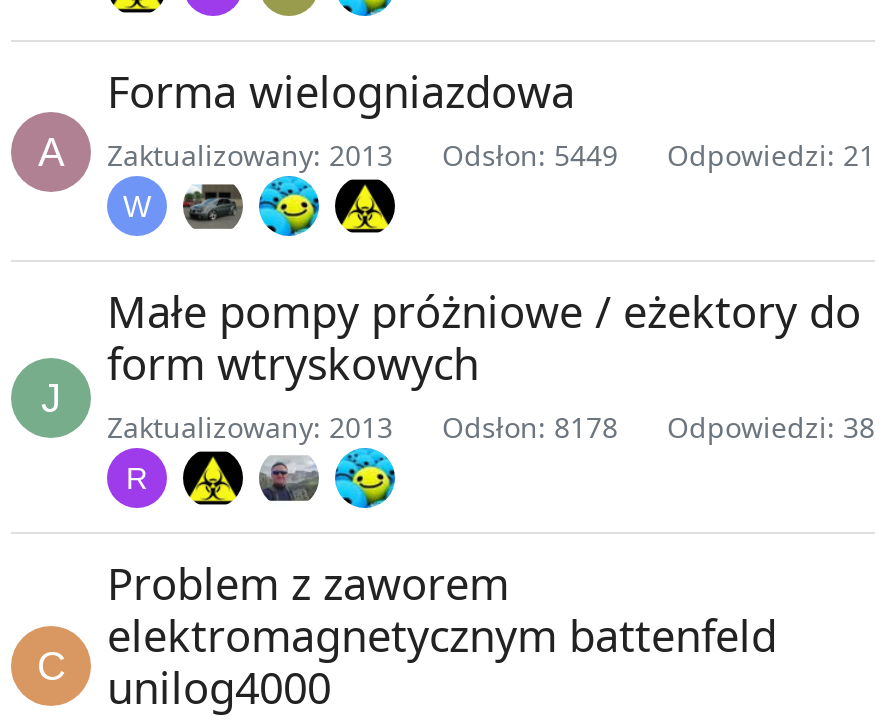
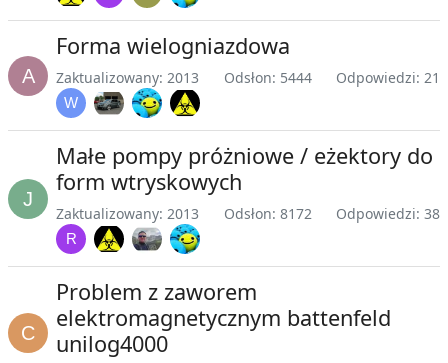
[107,136,875,174] Zaktualizowany: 2013 Odsłon: 5449 Odpowiedzi: 21 -> [56,68,440,87] Zaktualizowany: 2013 Odsłon: 5444 Odpowiedzi: 21
[107,408,875,446] Zaktualizowany: 2013 Odsłon: 8178 Odpowiedzi: 38 -> [56,204,440,223] Zaktualizowany: 2013 Odsłon: 8172 Odpowiedzi: 38

